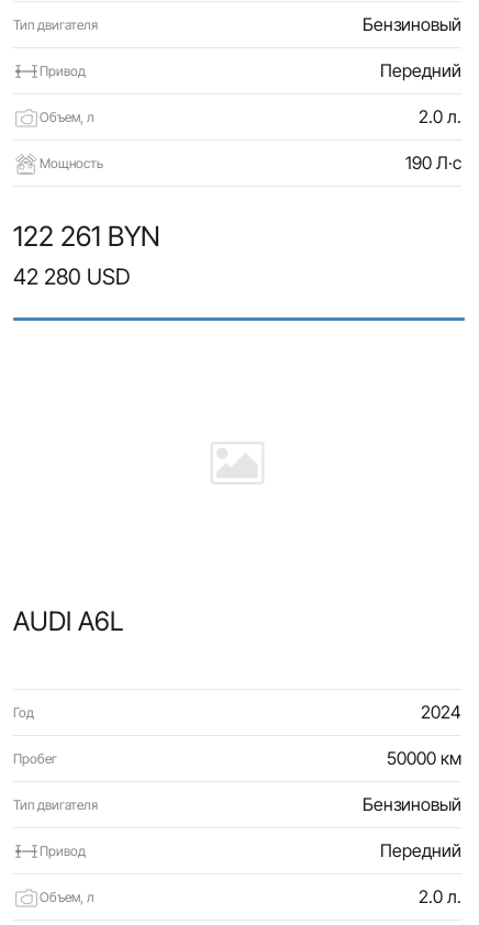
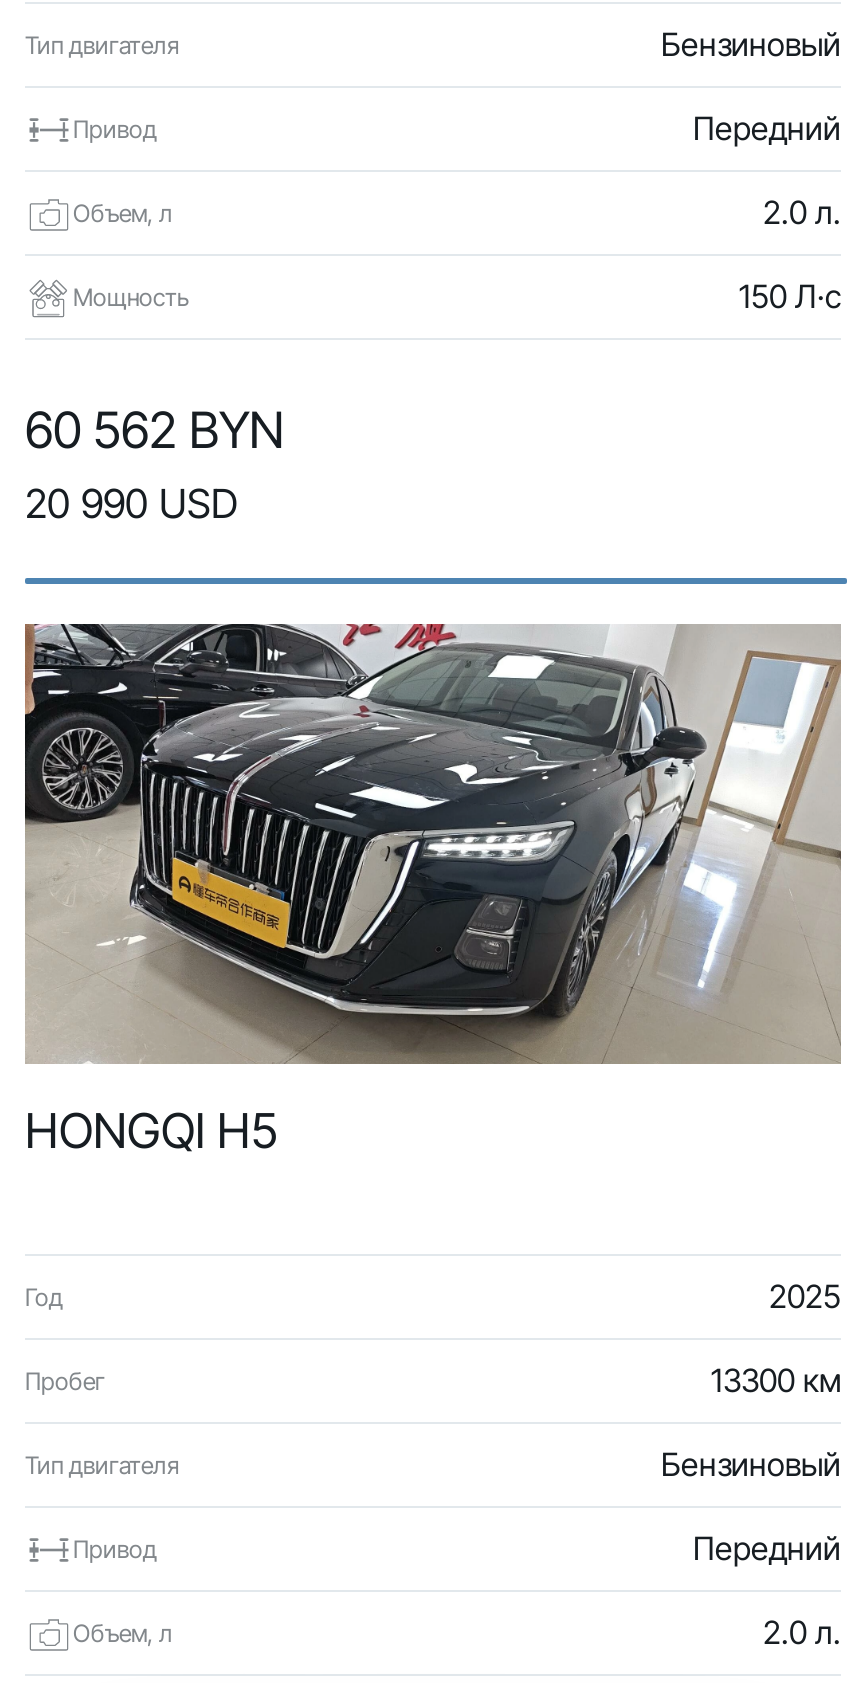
[405,152,461,174] 190 Л·с -> [739,276,841,316] 150 Л·с
none -> [23,622,843,1066] [image]
[13,220,160,290] 122 261 BYN | 42 280 USD -> [25,400,285,528] 60 562 BYN | 20 990 USD
[13,605,123,637] AUDI A6L -> [25,1102,277,1160] HONGQI H5
[421,701,461,723] 2024 -> [769,1276,841,1316] 2025
[387,747,461,769] 50000 км -> [711,1360,841,1400] 13300 км

